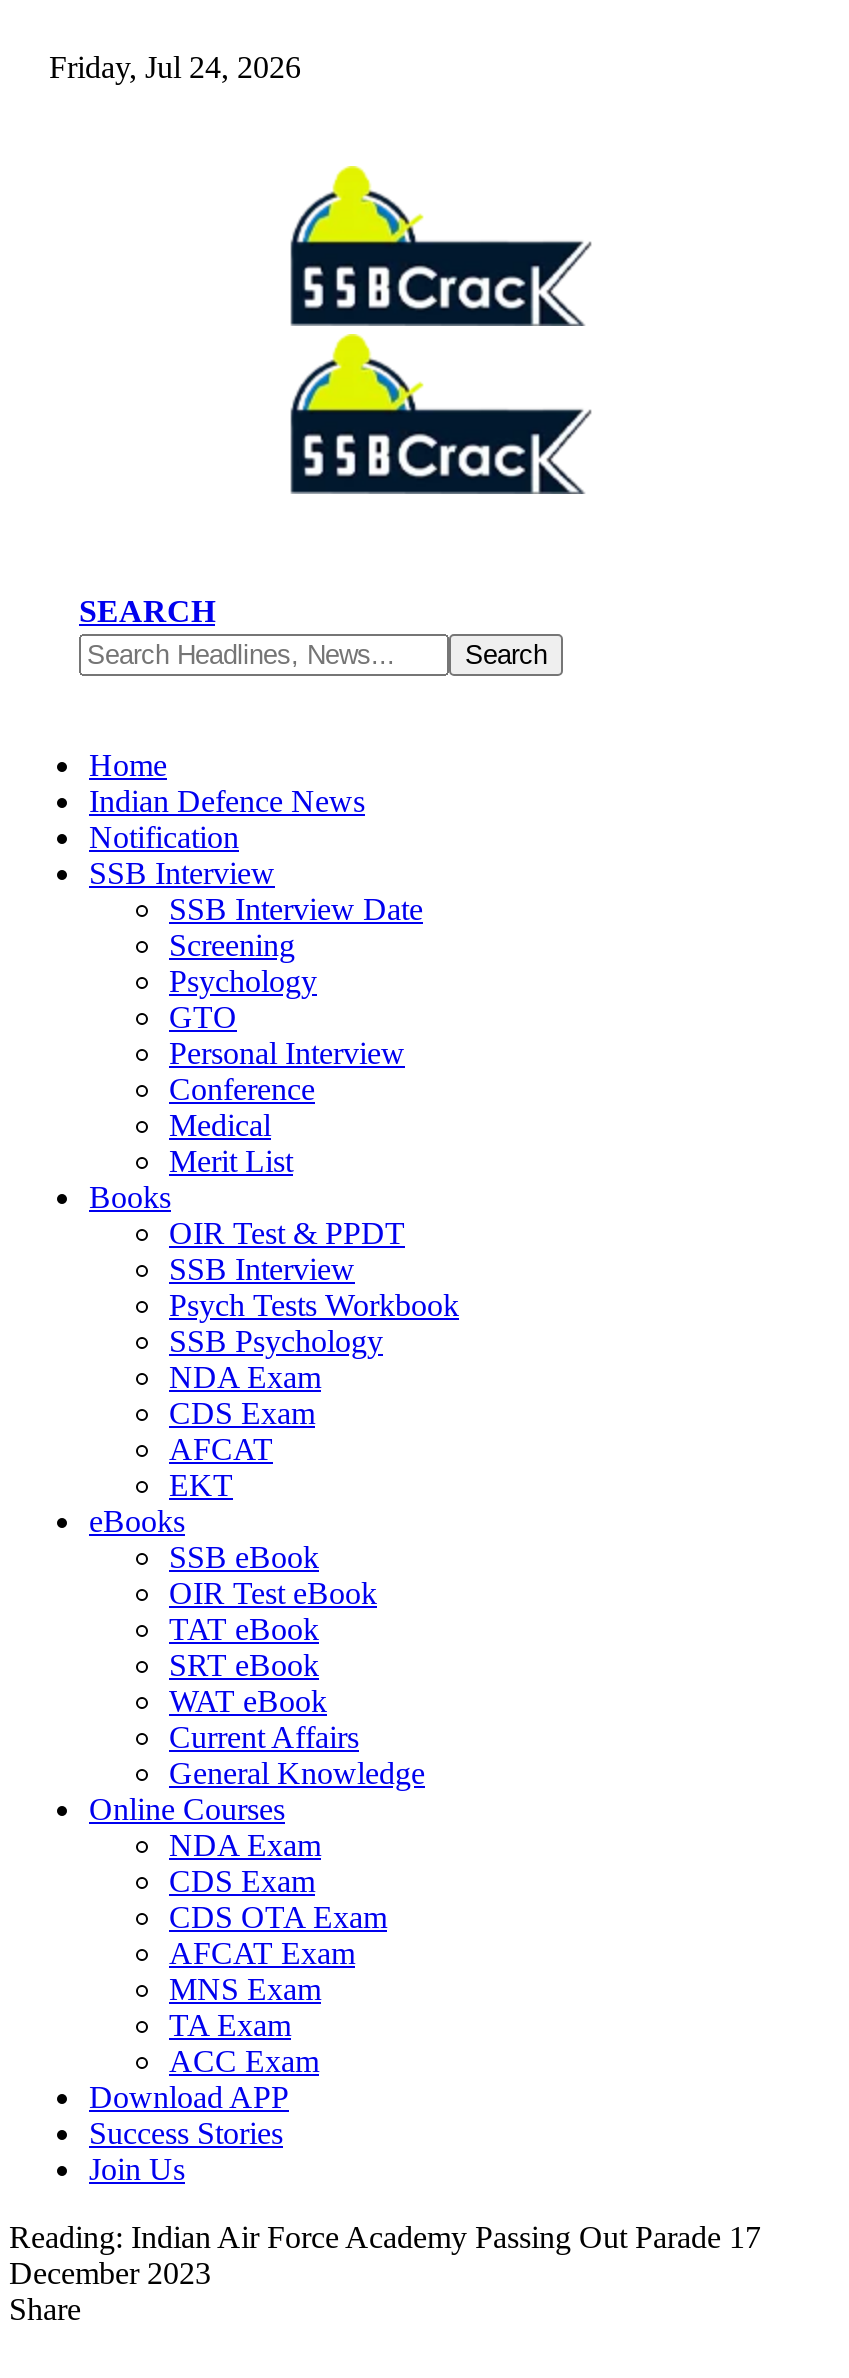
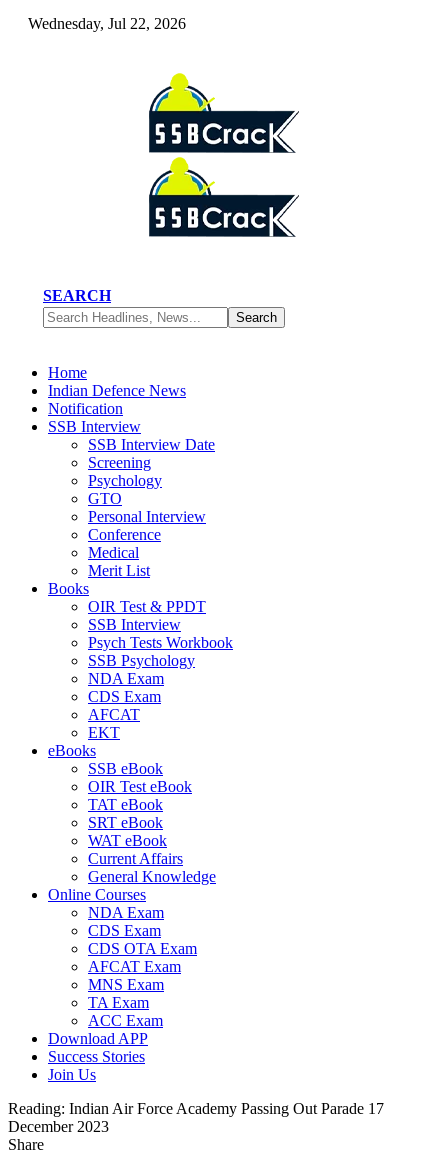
[49,50,301,84] Friday, Jul 24, 2026 -> [28,15,186,32] Wednesday, Jul 22, 2026

